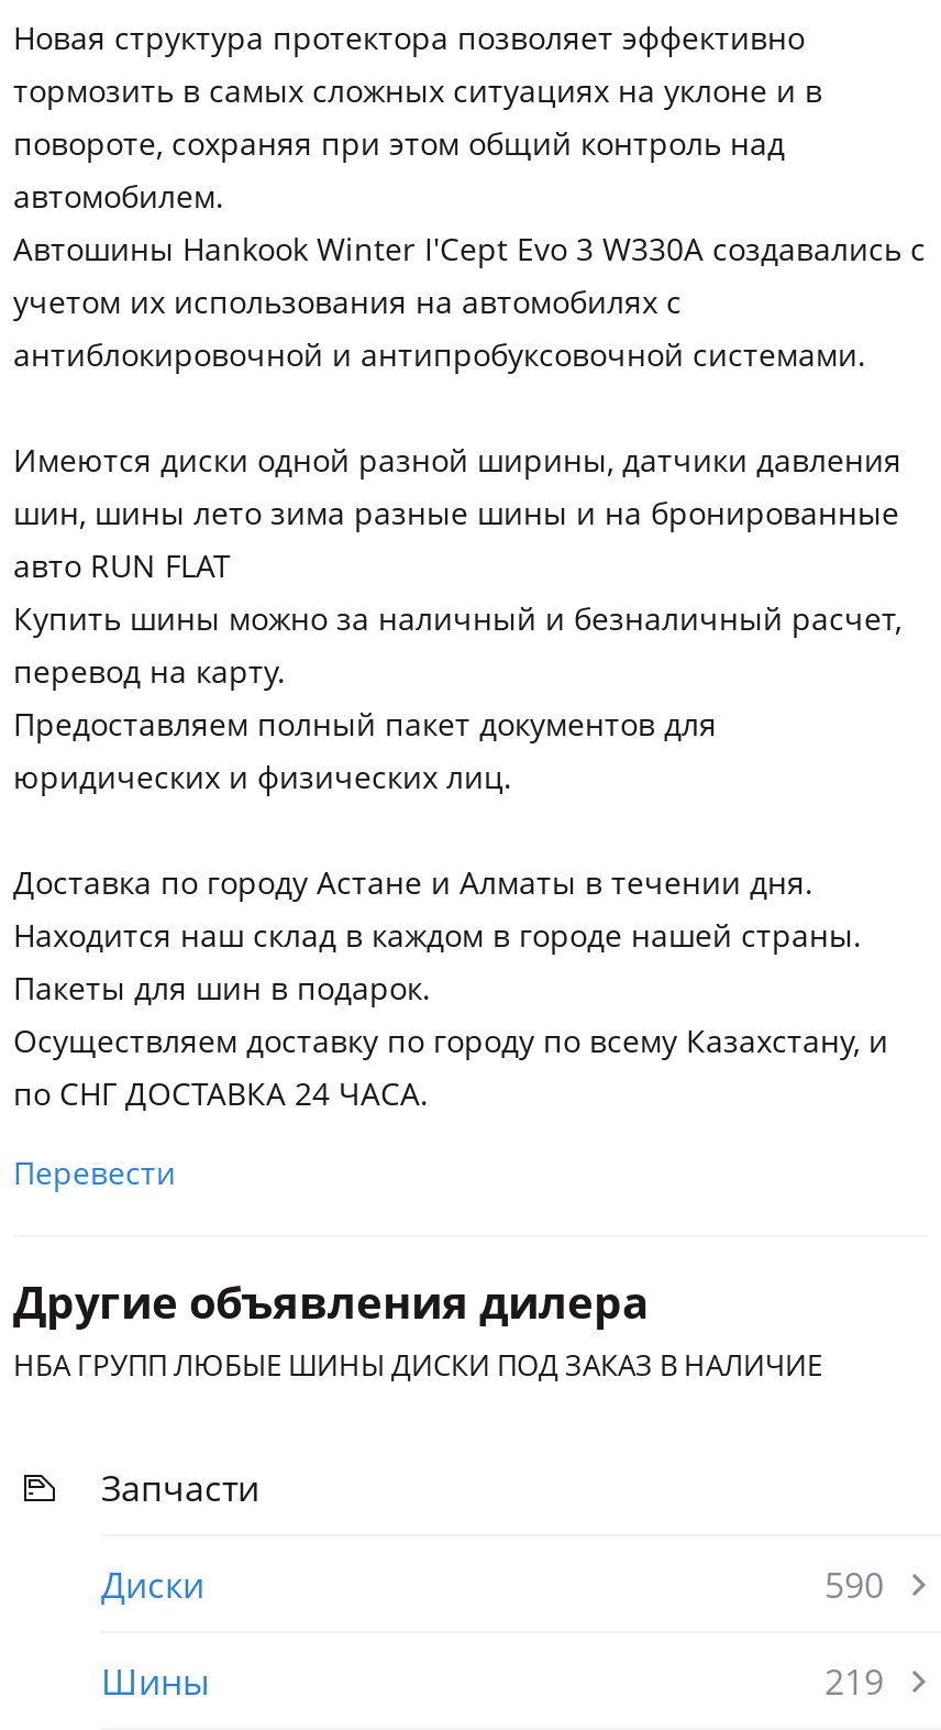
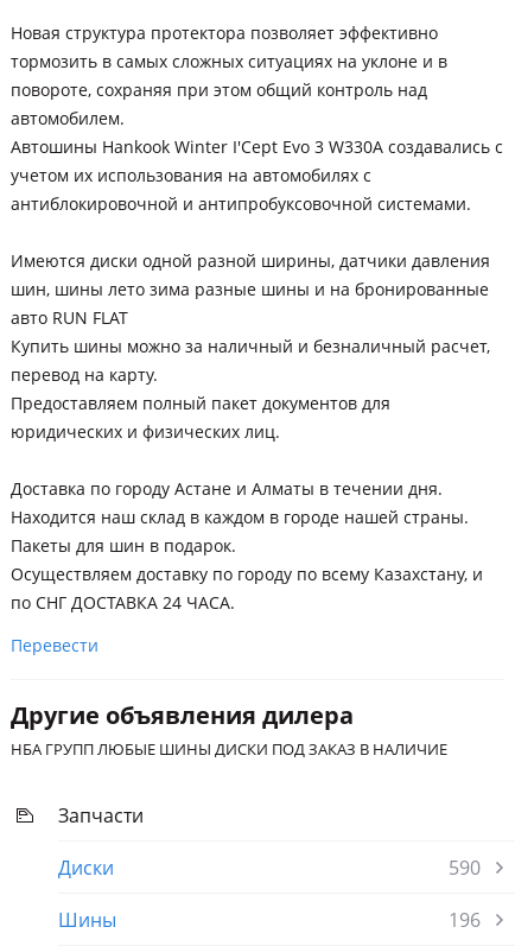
[824,1657,884,1706] 219 -> [449,907,481,933] 196

